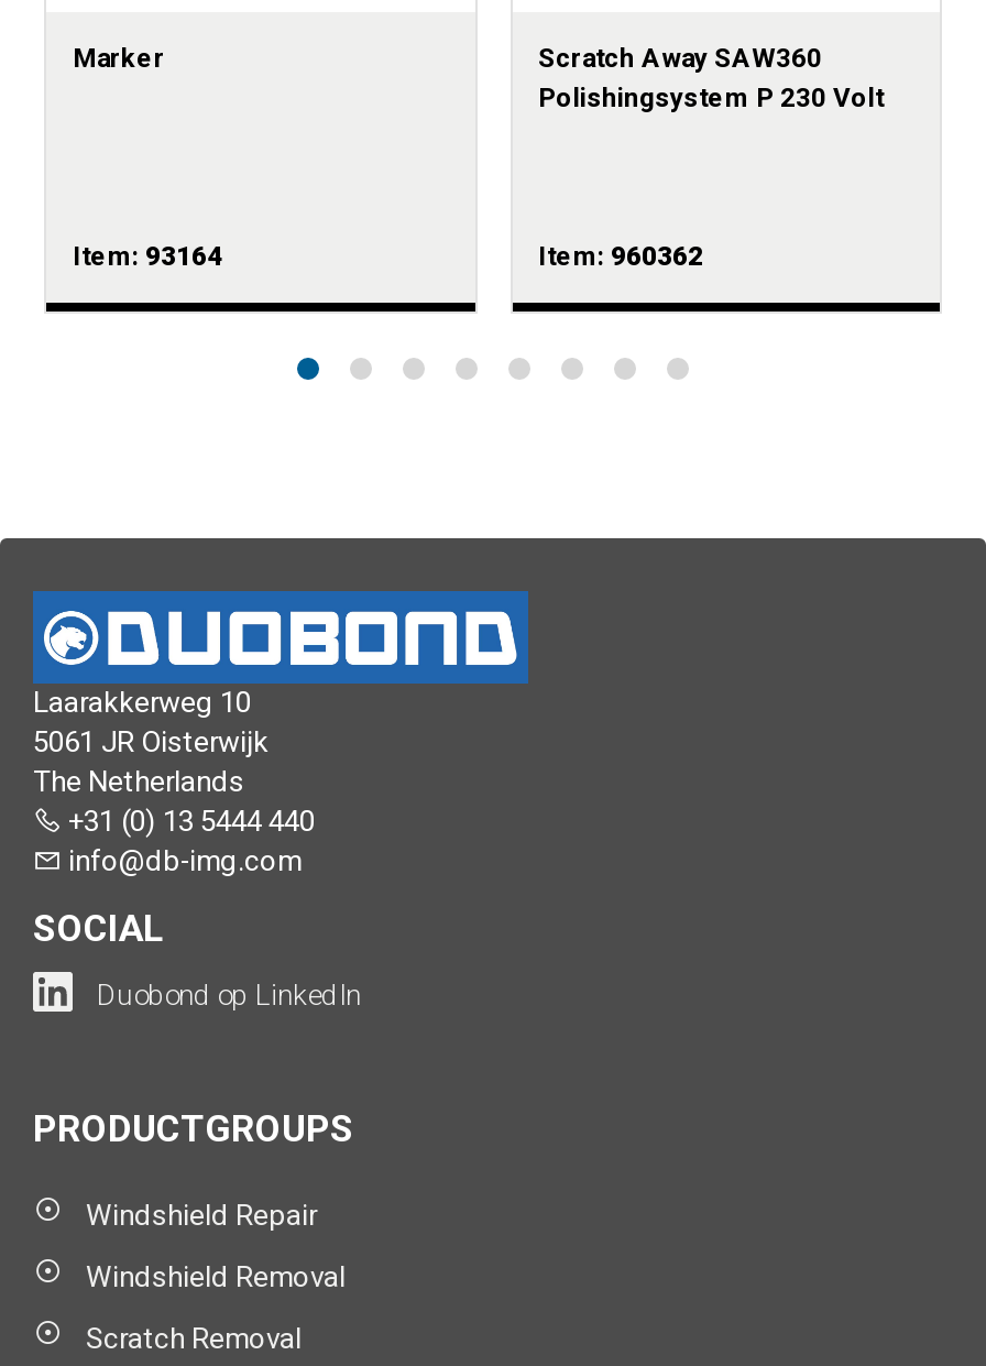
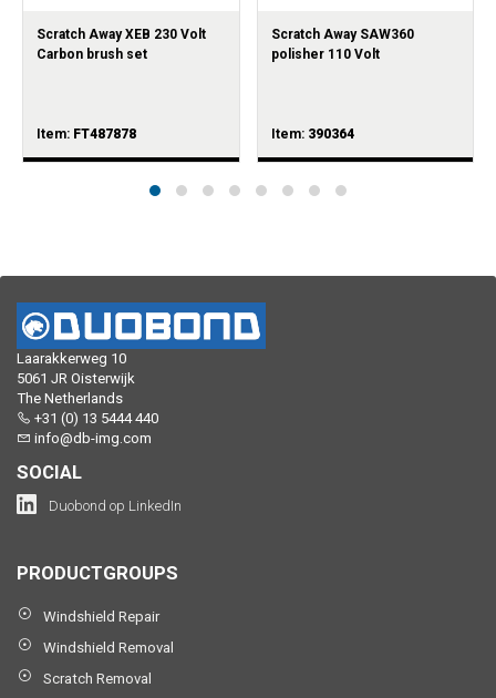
[73,42,165,73] Marker -> [37,26,206,62] Scratch Away XEB 230 Volt | Carbon brush set
[538,82,884,113] Polishingsystem P 230 Volt -> [271,46,379,62] polisher 110 Volt
[73,240,222,271] Item: 93164 -> [37,126,136,141] Item: FT487878
[538,240,703,271] Item: 960362 -> [271,126,354,141] Item: 390364

